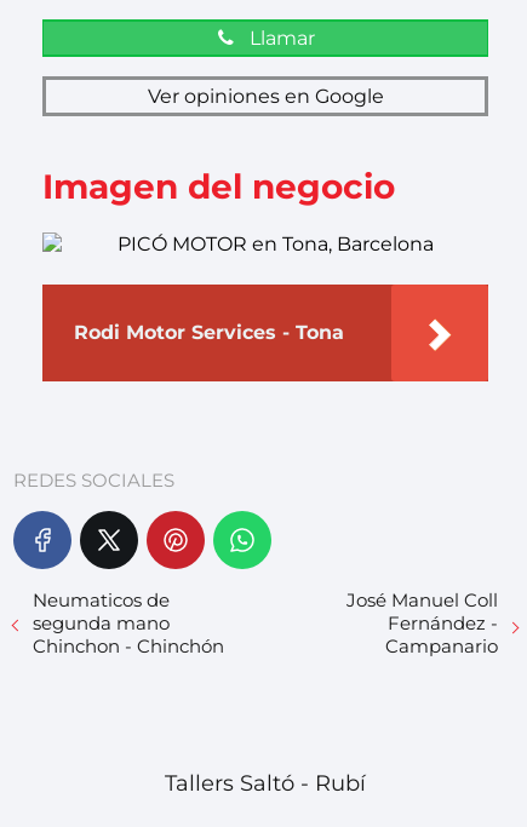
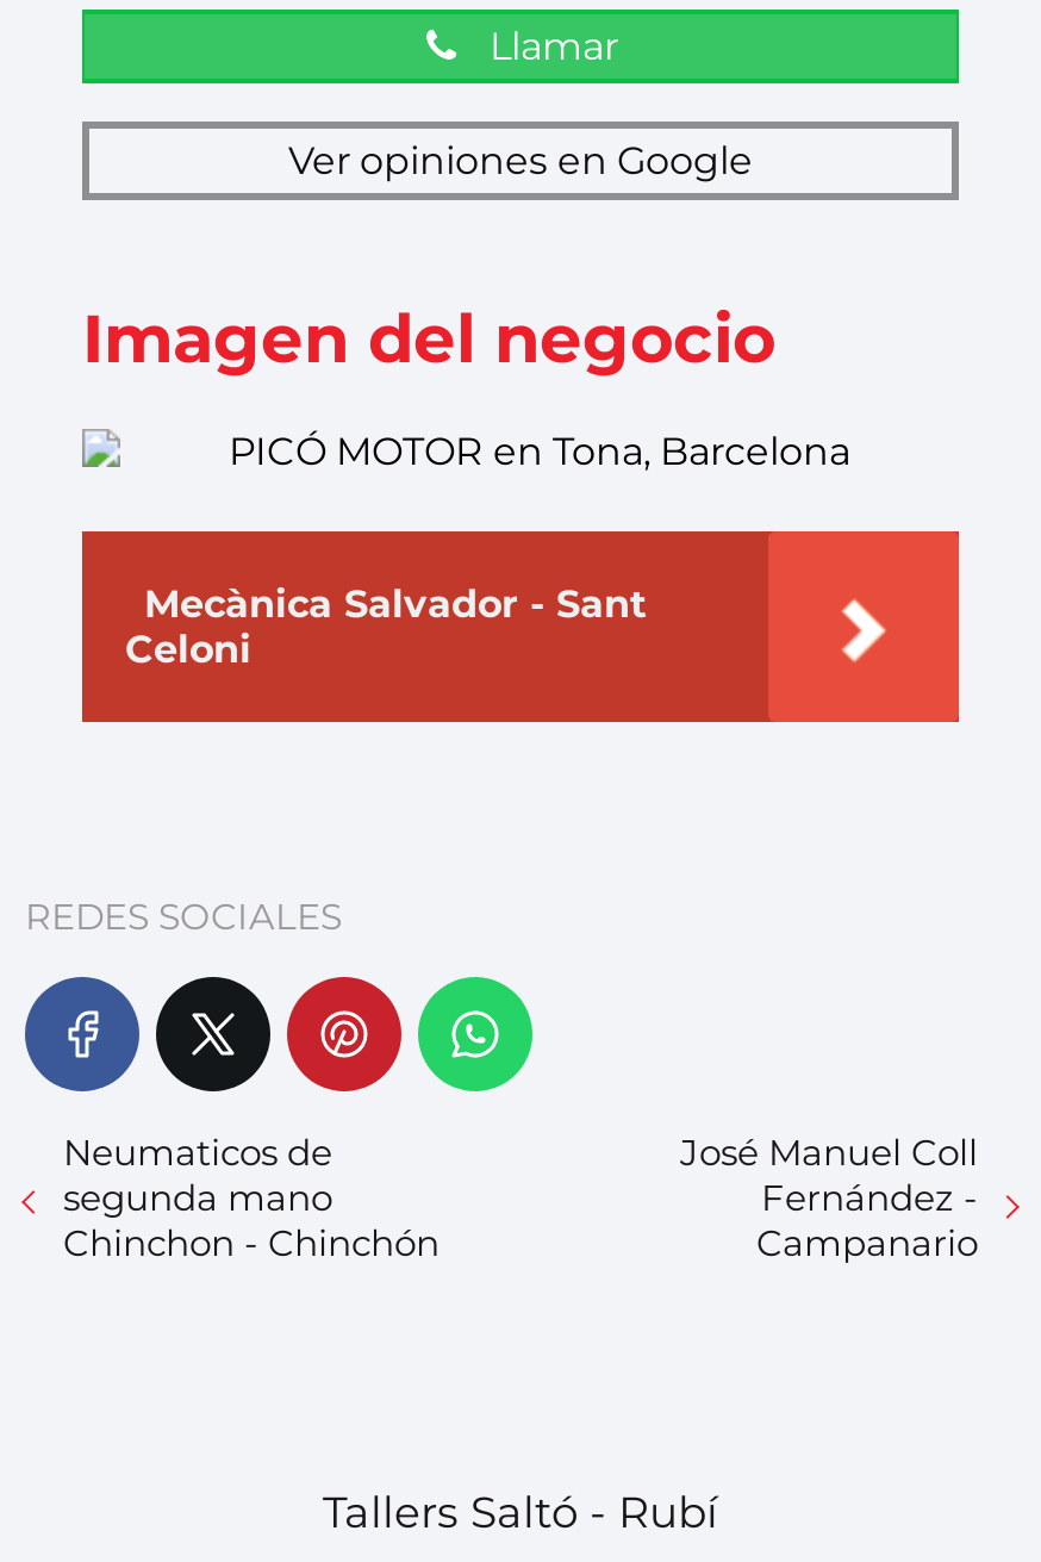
[74,321,344,344] Rodi Motor Services - Tona -> [125,581,647,672] Mecànica Salvador - Sant | Celoni

